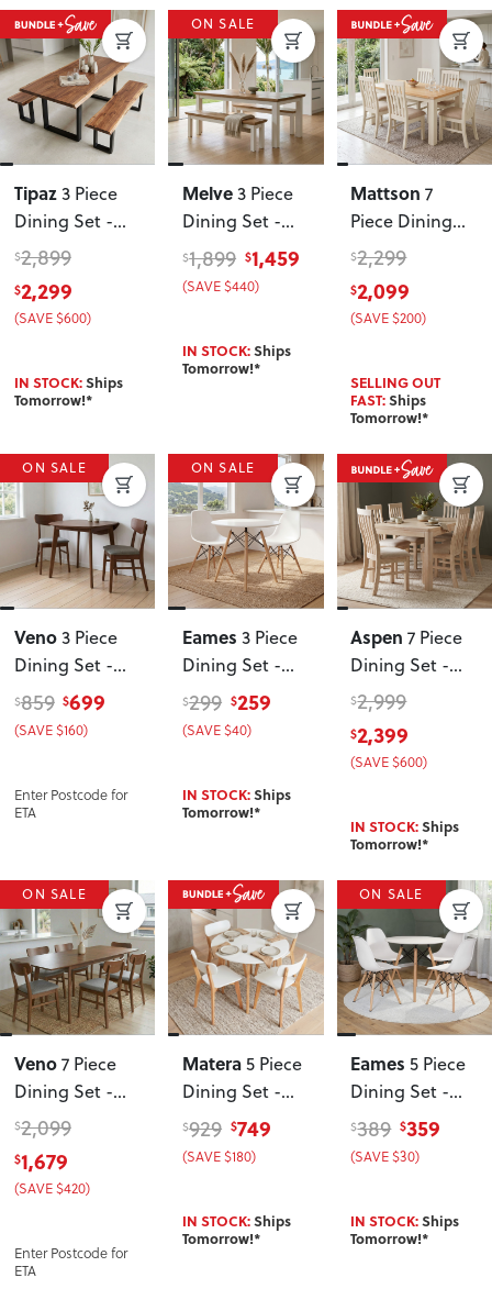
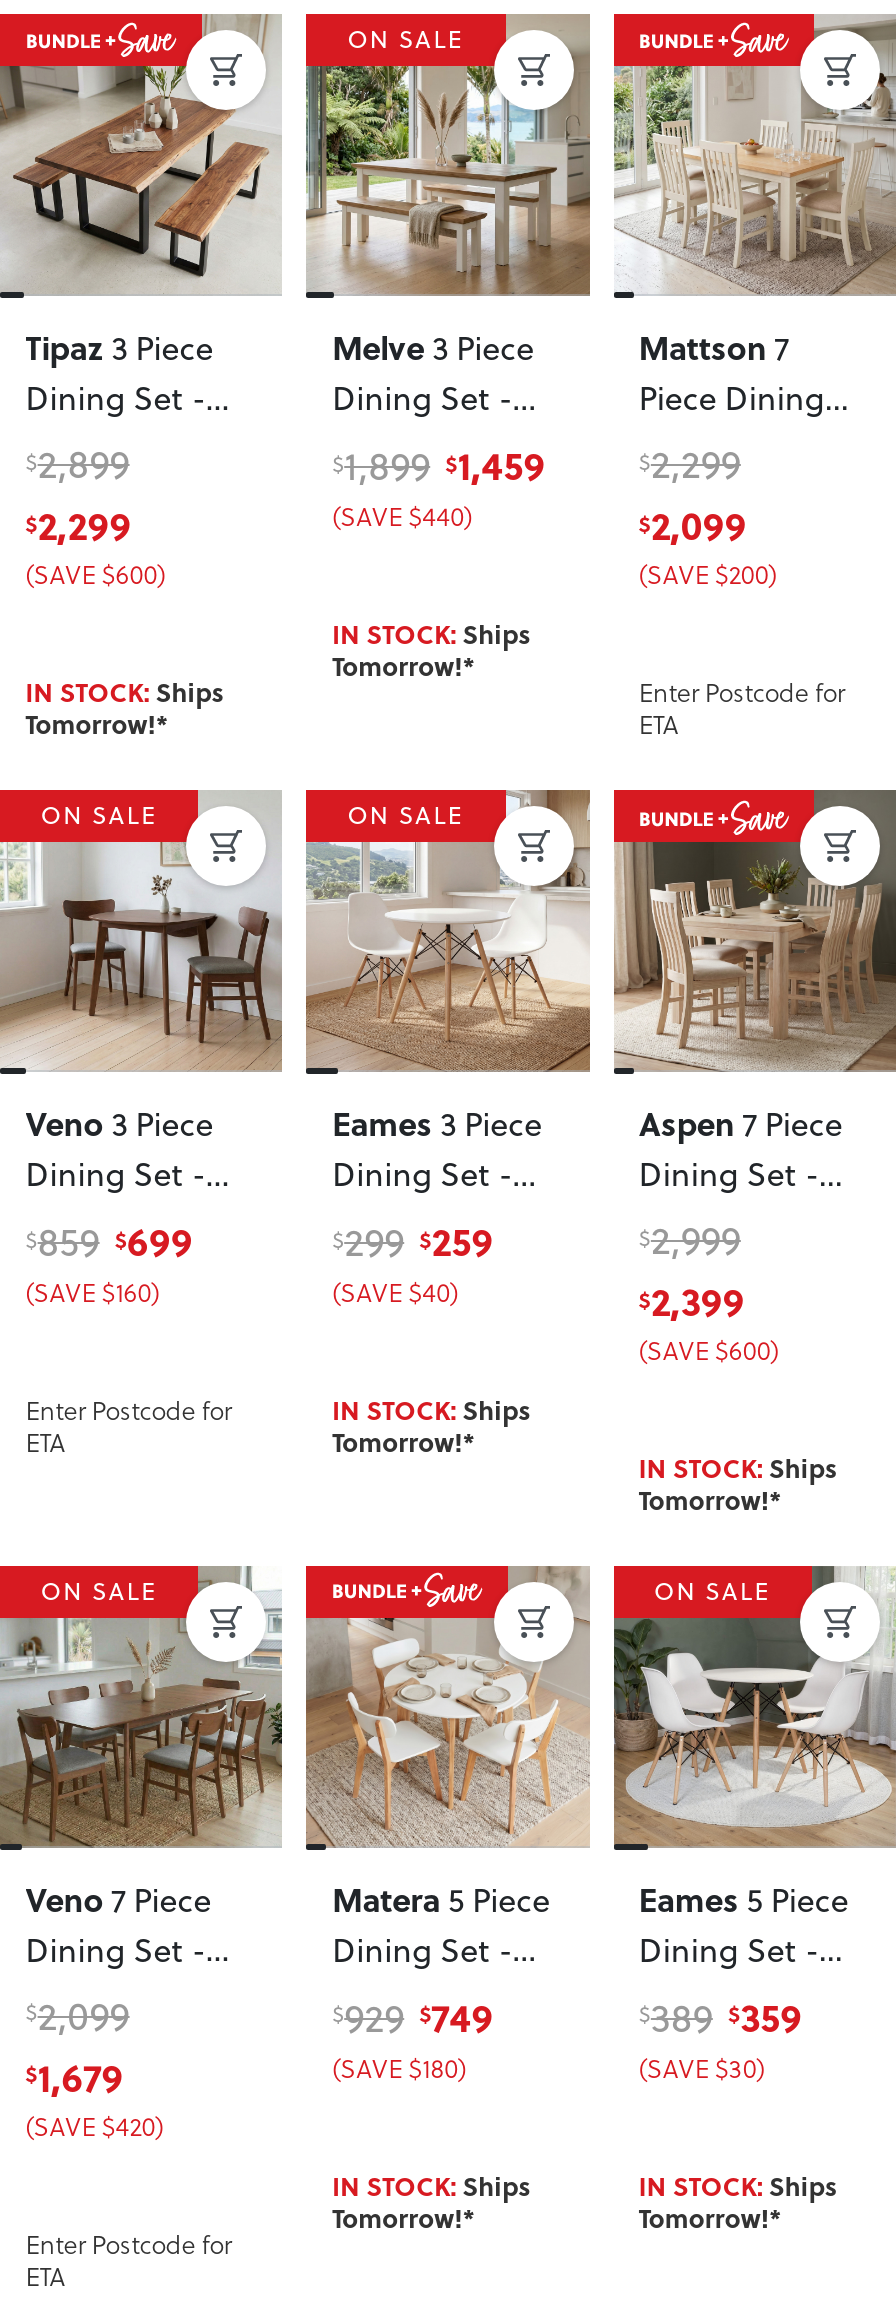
[351,373,441,427] SELLING OUT | FAST: Ships | Tomorrow!* -> [639,672,845,742] Enter Postcode for | ETA

